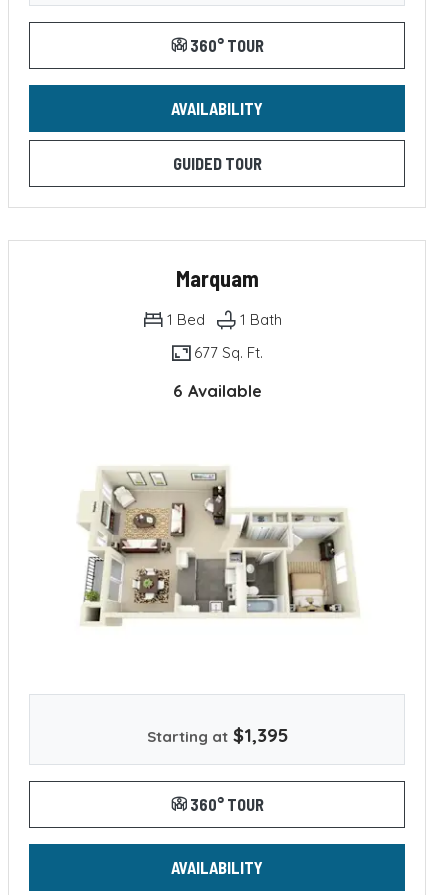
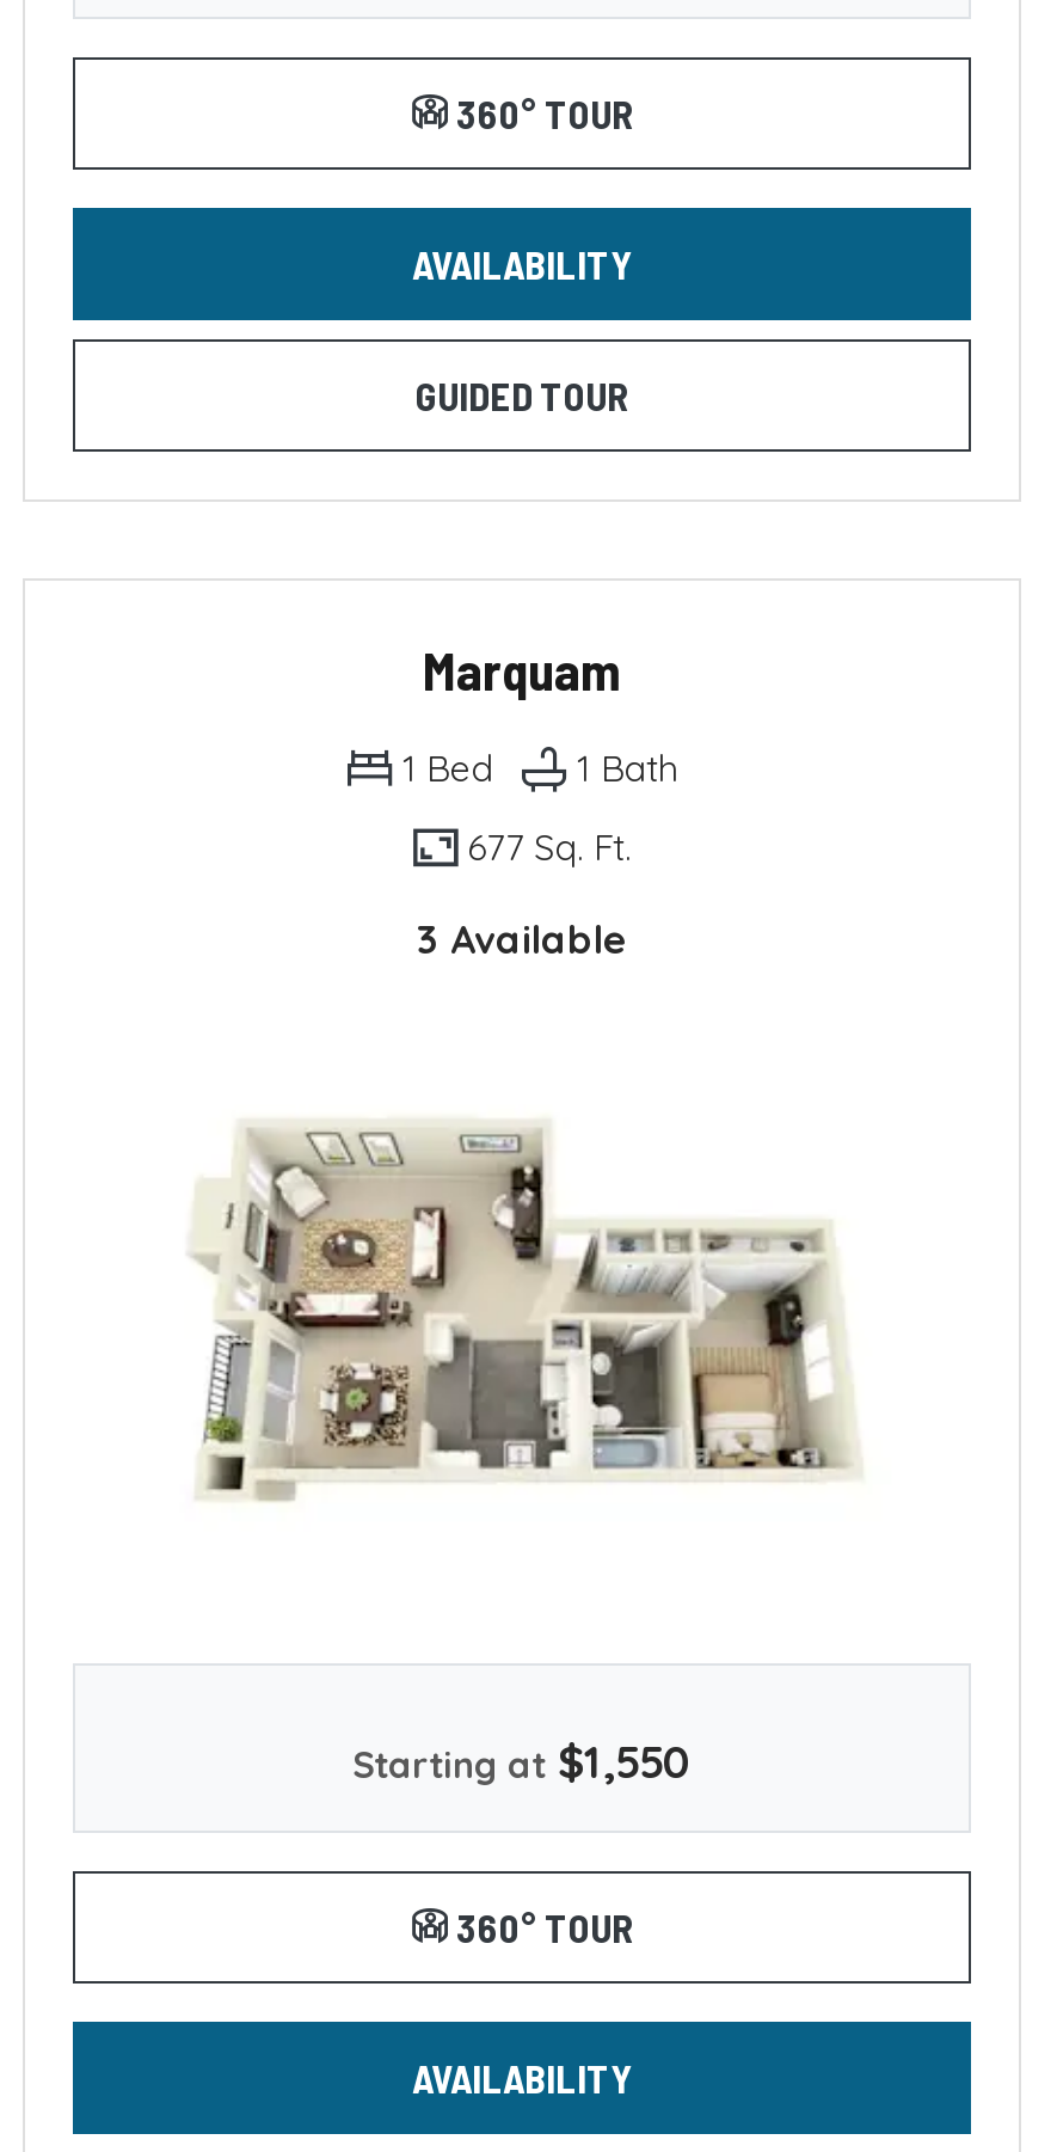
[172,381,261,401] 6 Available -> [417,916,627,964] 3 Available
[146,723,287,747] Starting at $1,395 -> [352,1733,692,1790] Starting at $1,550

